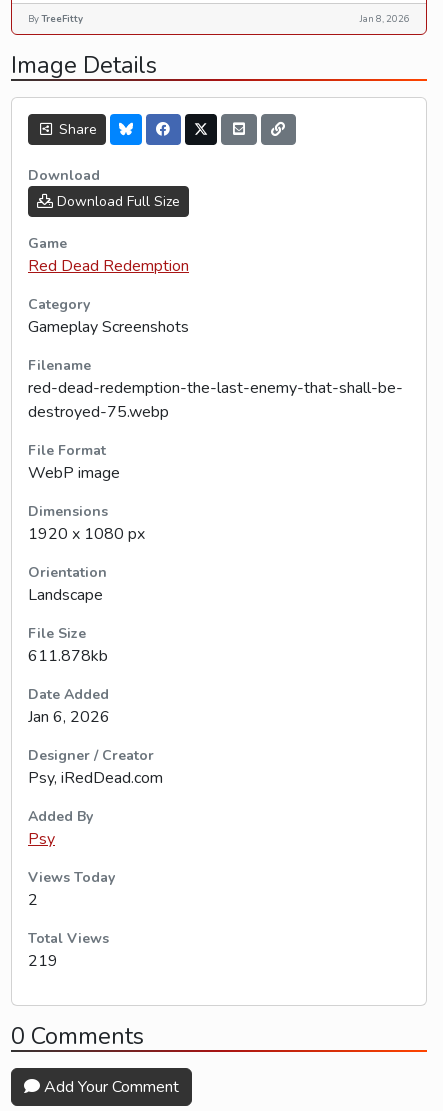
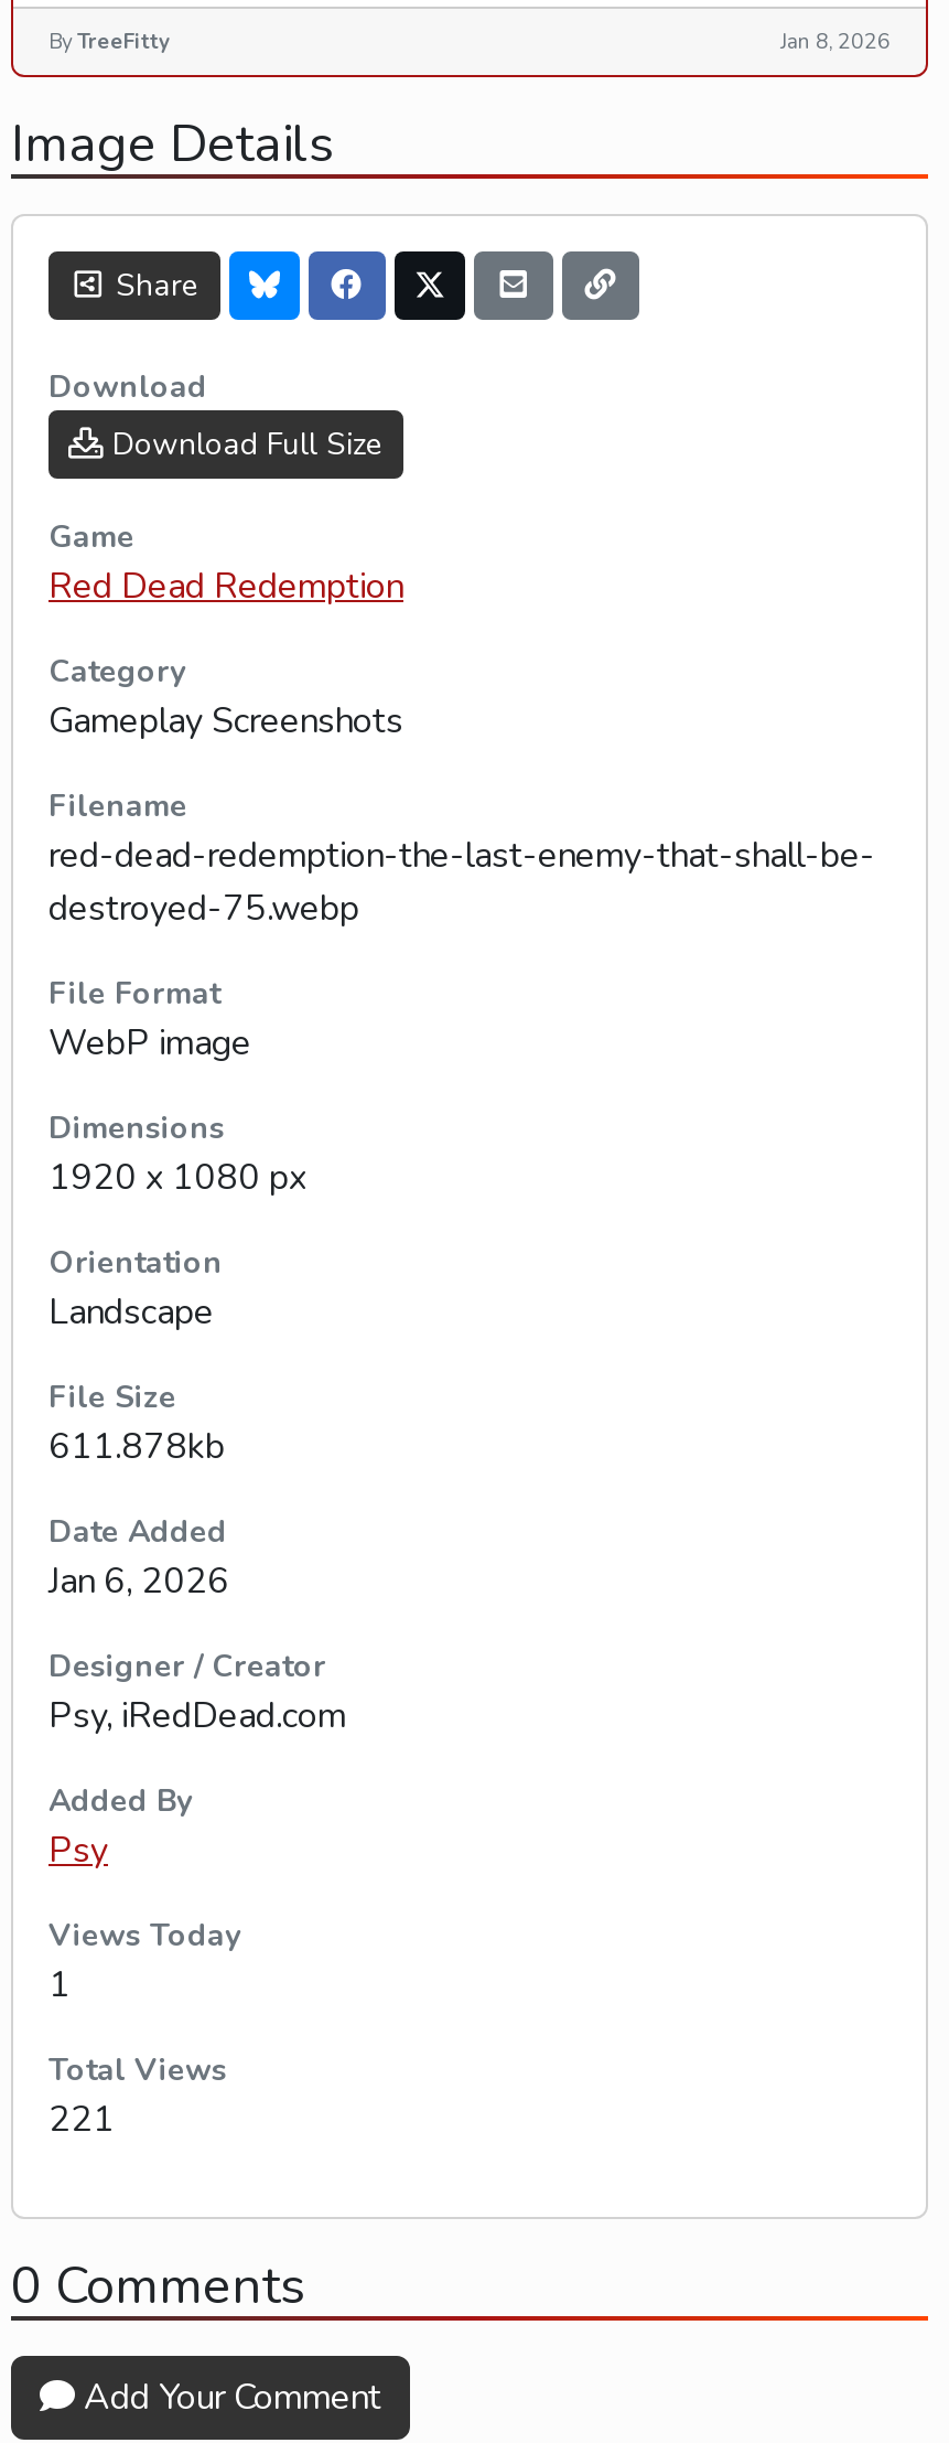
[28,889,38,911] 2 -> [48,1961,71,2010] 1
[28,950,58,972] 219 -> [48,2096,115,2144] 221

